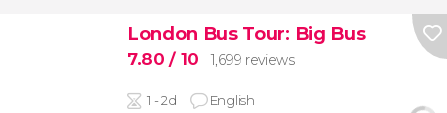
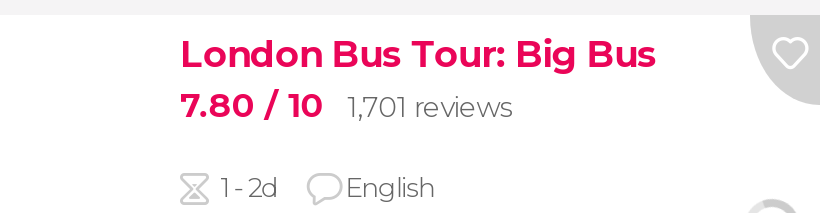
[127,49,295,69] 7.80 / 10 1,699 reviews -> [180,85,513,125] 7.80 / 10 1,701 reviews

